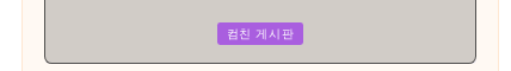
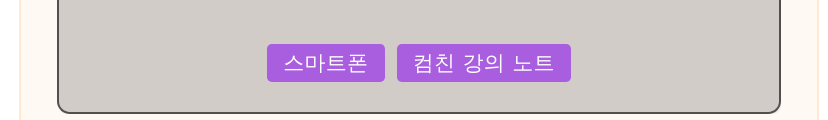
[226,26,294,41] 컴친 게시판 -> [283,49,555,75] 스마트폰 | 컴친 강의 노트

